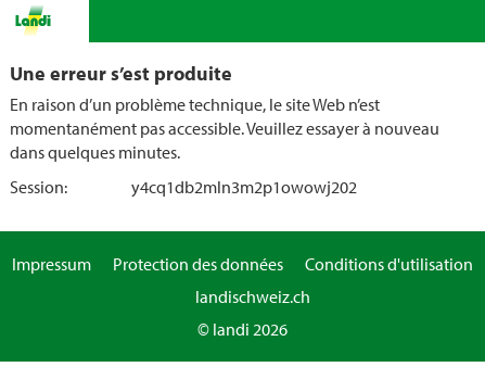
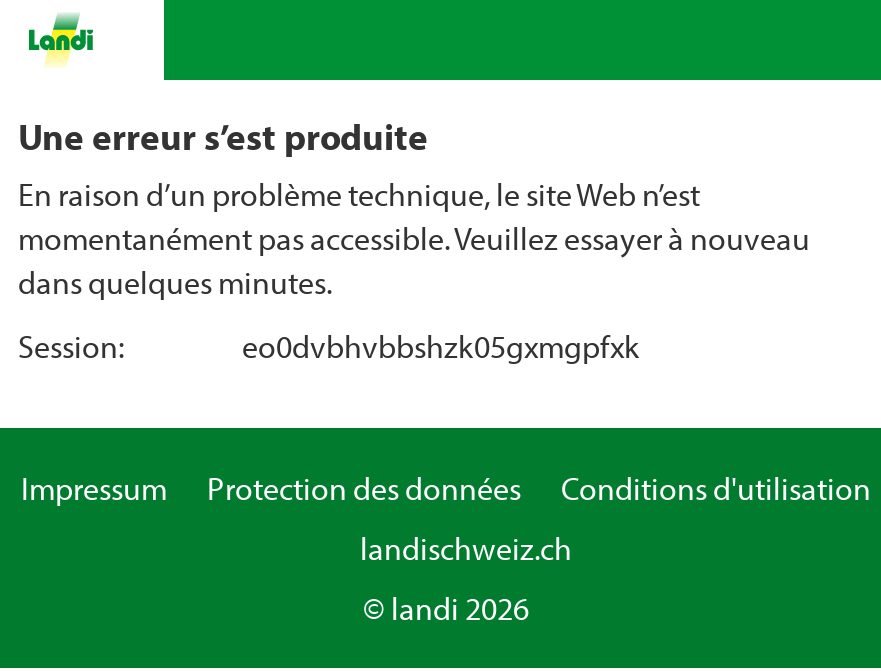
[131,176,357,198] y4cq1db2mln3m2p1owowj202 -> [242,326,640,366] eo0dvbhvbbshzk05gxmgpfxk

